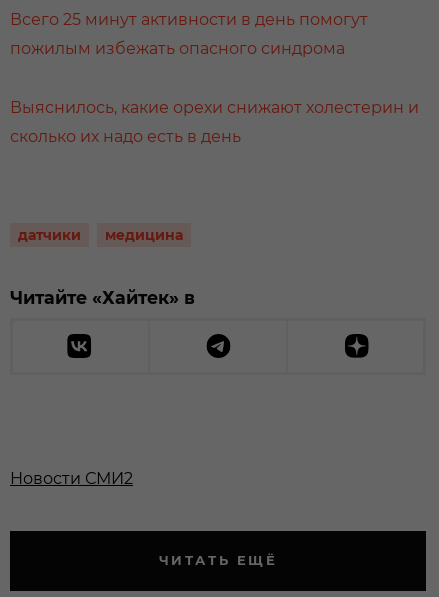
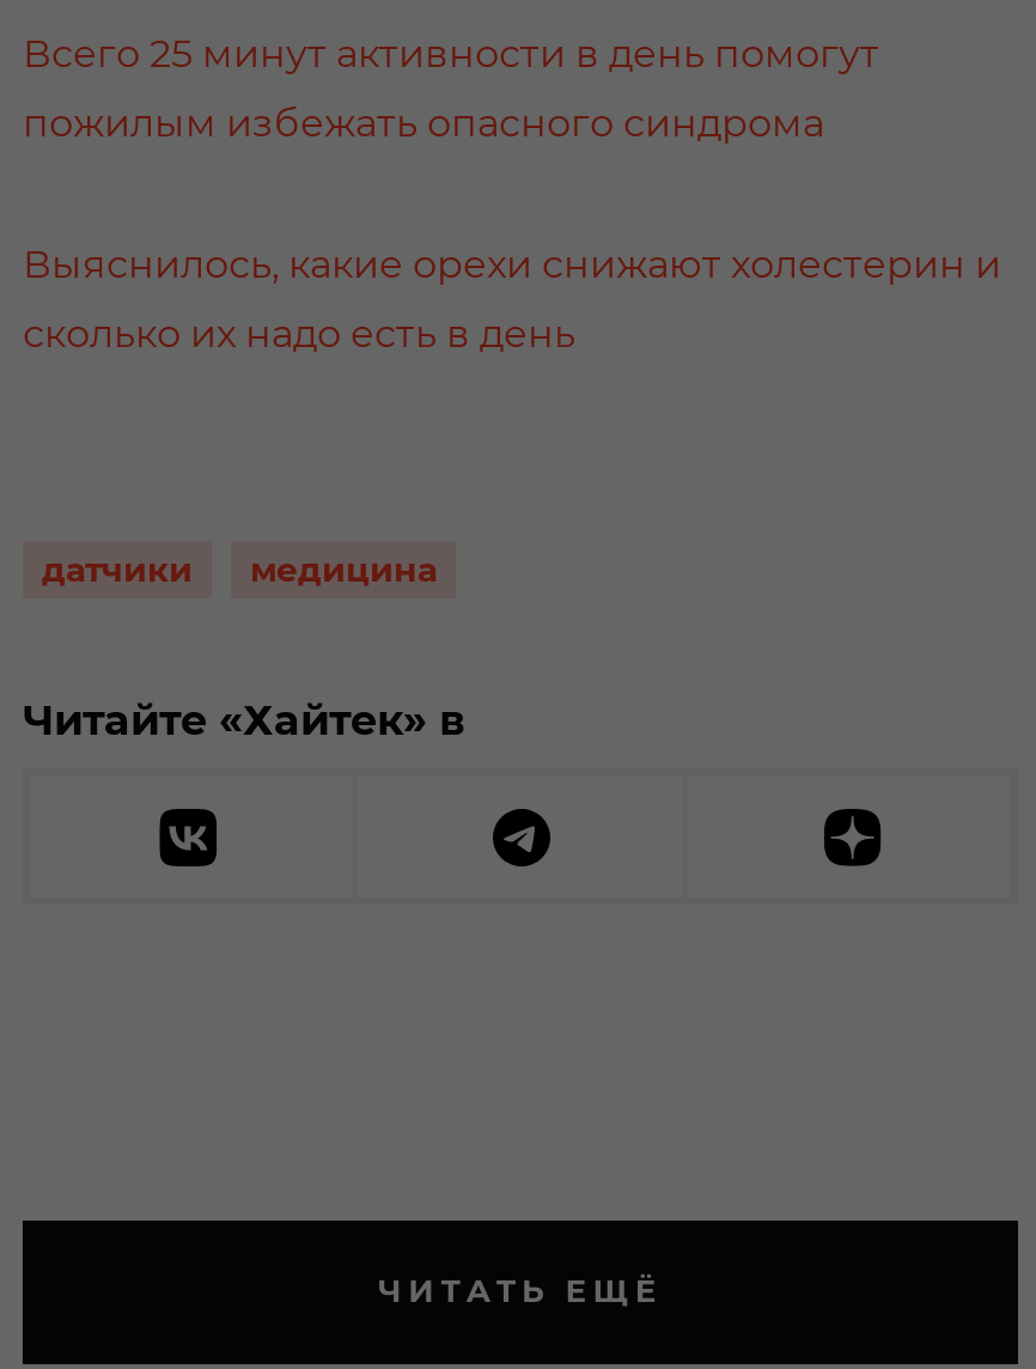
[10,469,133,488] Новости СМИ2 -> none

